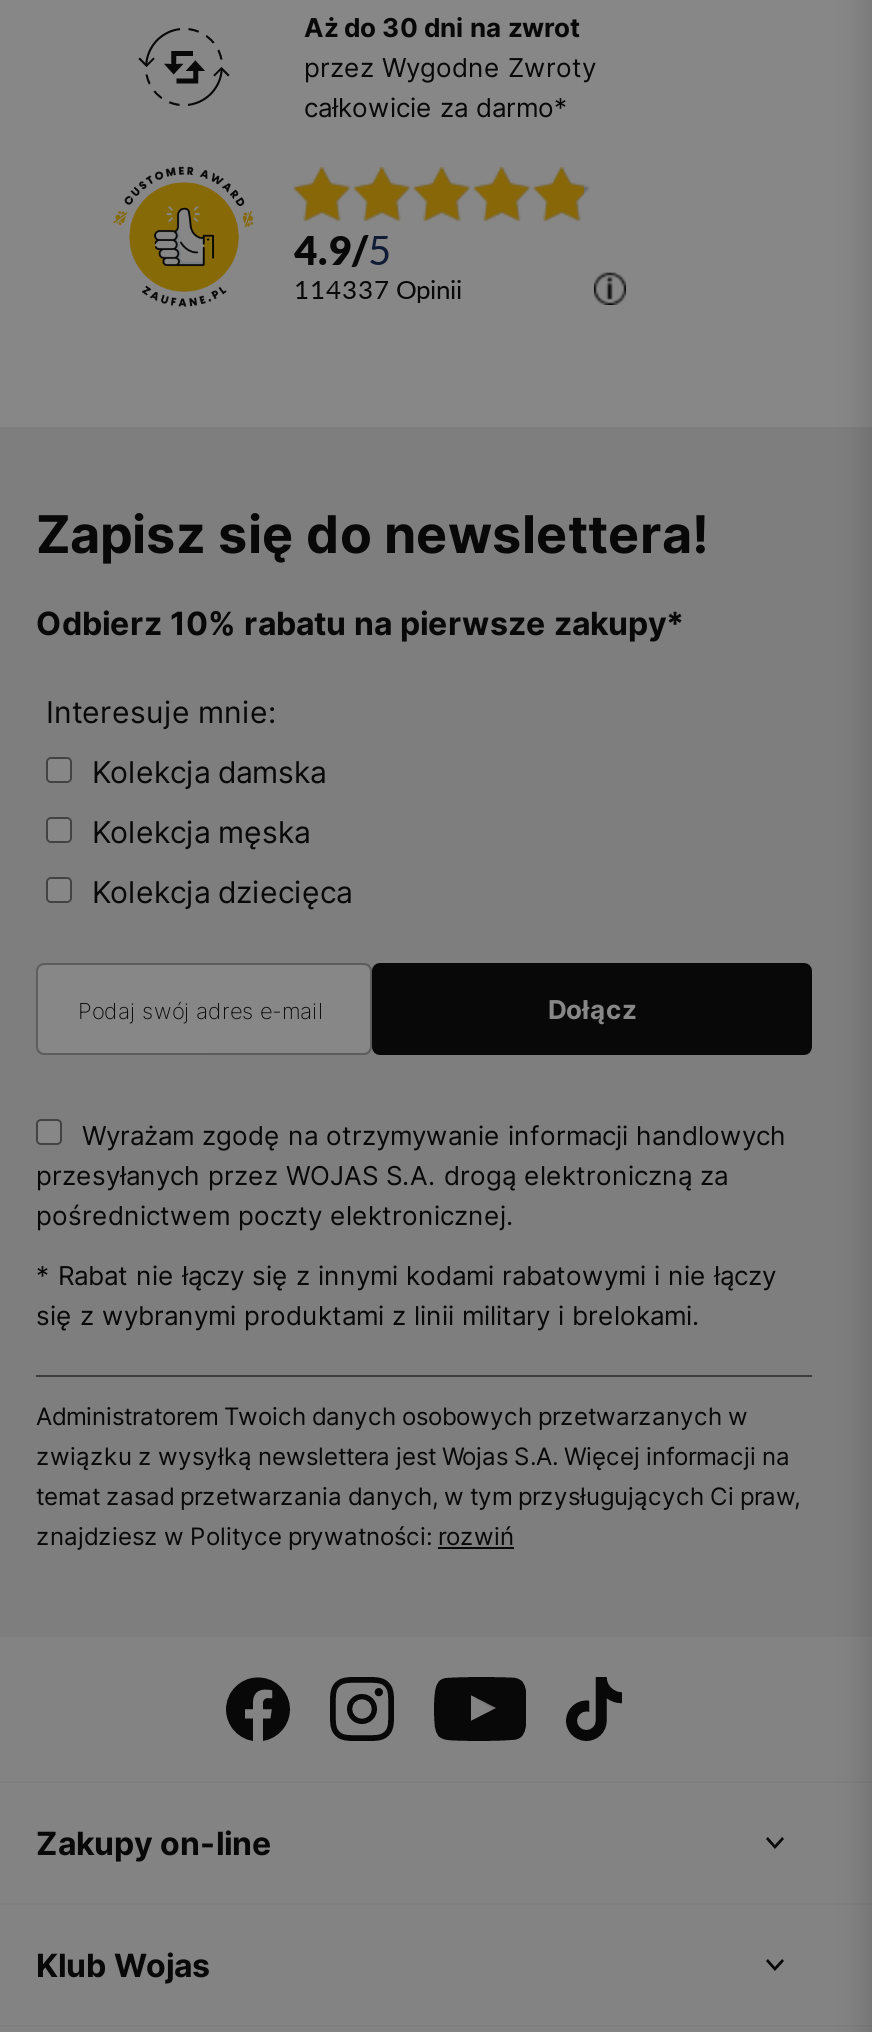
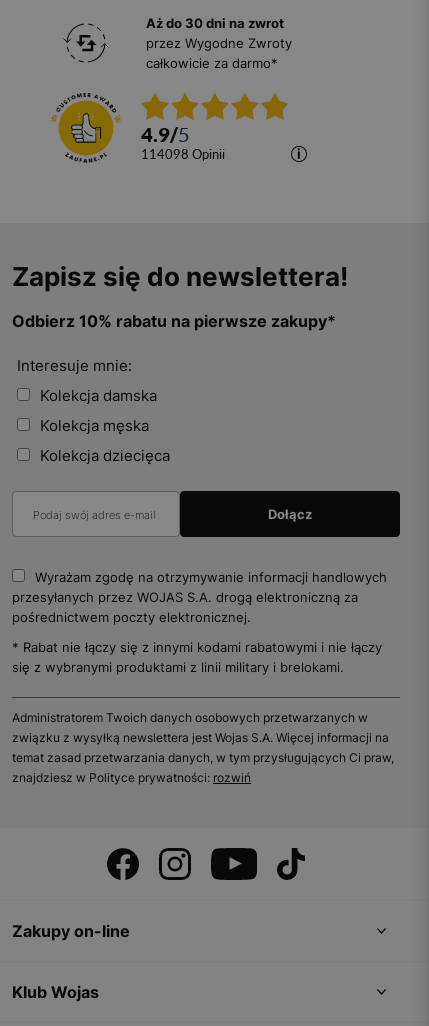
[294,273,462,305] 114337 opinii -> [141,146,225,162] 114098 opinii

